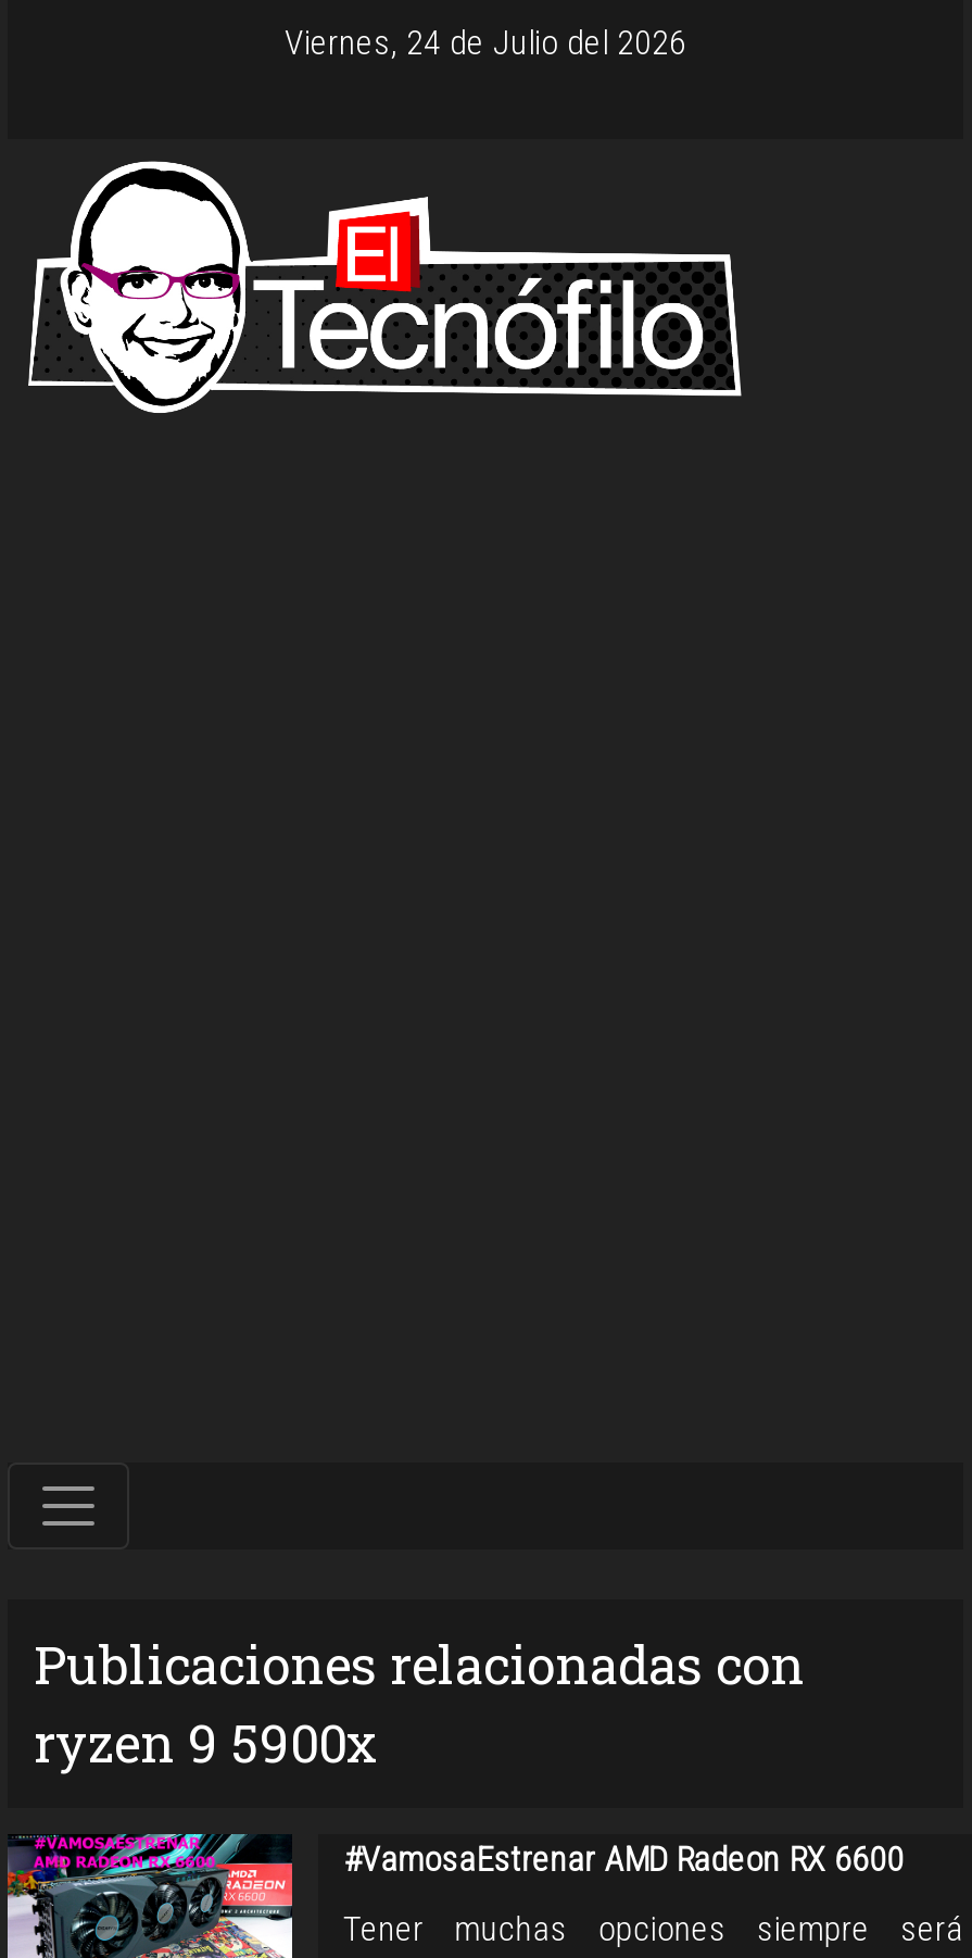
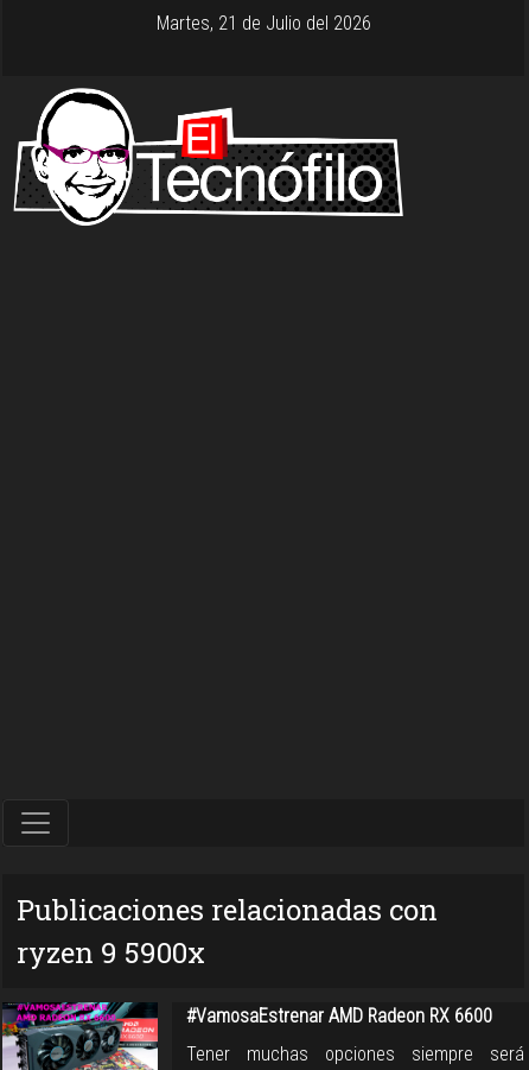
[285,22,686,63] Viernes, 24 de Julio del 2026 -> [156,12,371,34] Martes, 21 de Julio del 2026

